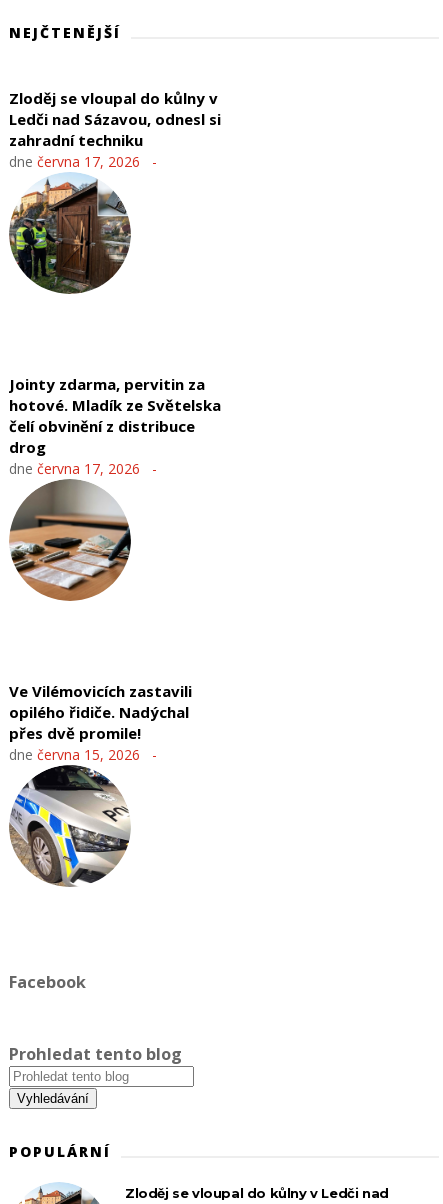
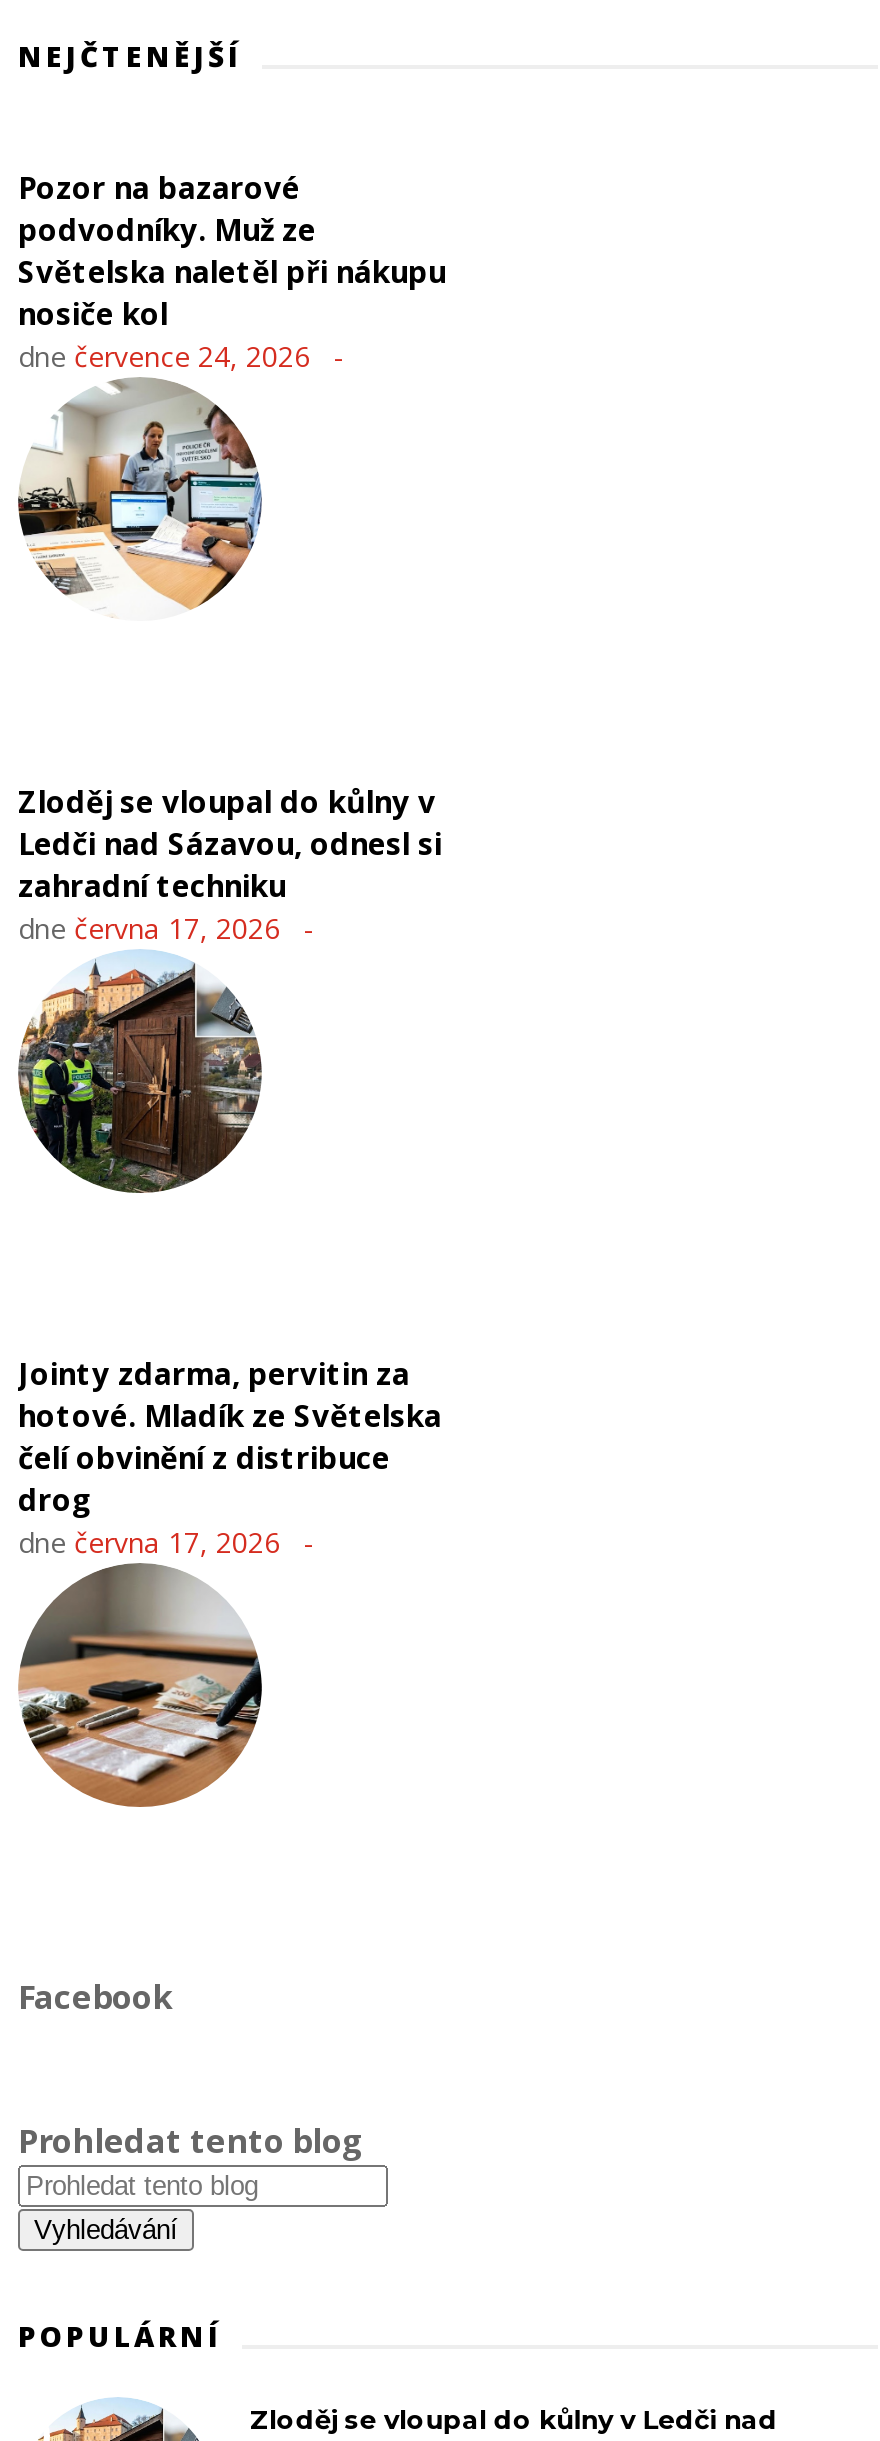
none -> [16,391,264,611] [image]
none -> [18,167,446,375] Pozor na bazarové | podvodníky. Muž ze | Světelska naletěl při nákupu | nosiče kol | dne července 24, 2026
moved [7,88,221,478] -> [14,781,442,1561]: [image] | Zloděj se vloupal do kůlny v | Ledči nad Sázavou, odnesl si | ... | drog | dne června 17, 2026
moved [8,482,132,601] -> [16,1569,264,1807]: [image]
[9,681,192,764] Ve Vilémovicích zastavili | opilého řidiče. Nadýchal | přes dvě promile! | dne června 15, 2026 -> none
[9,772,131,887] [image] -> none

